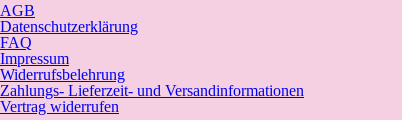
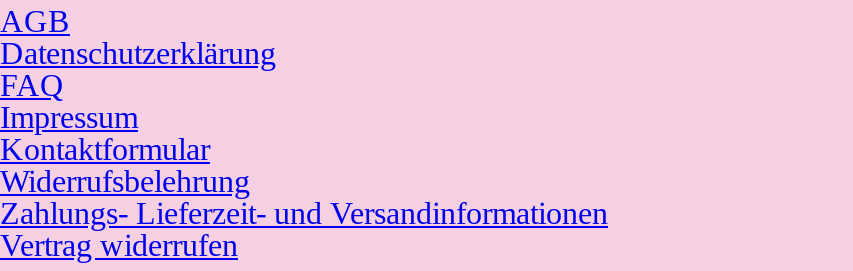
none -> [0,132,210,166] Kontaktformular

